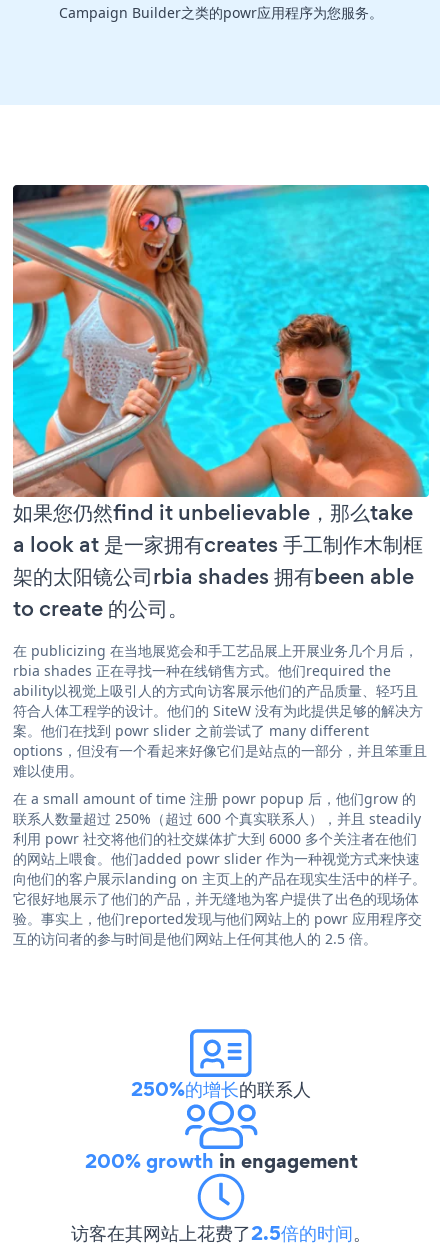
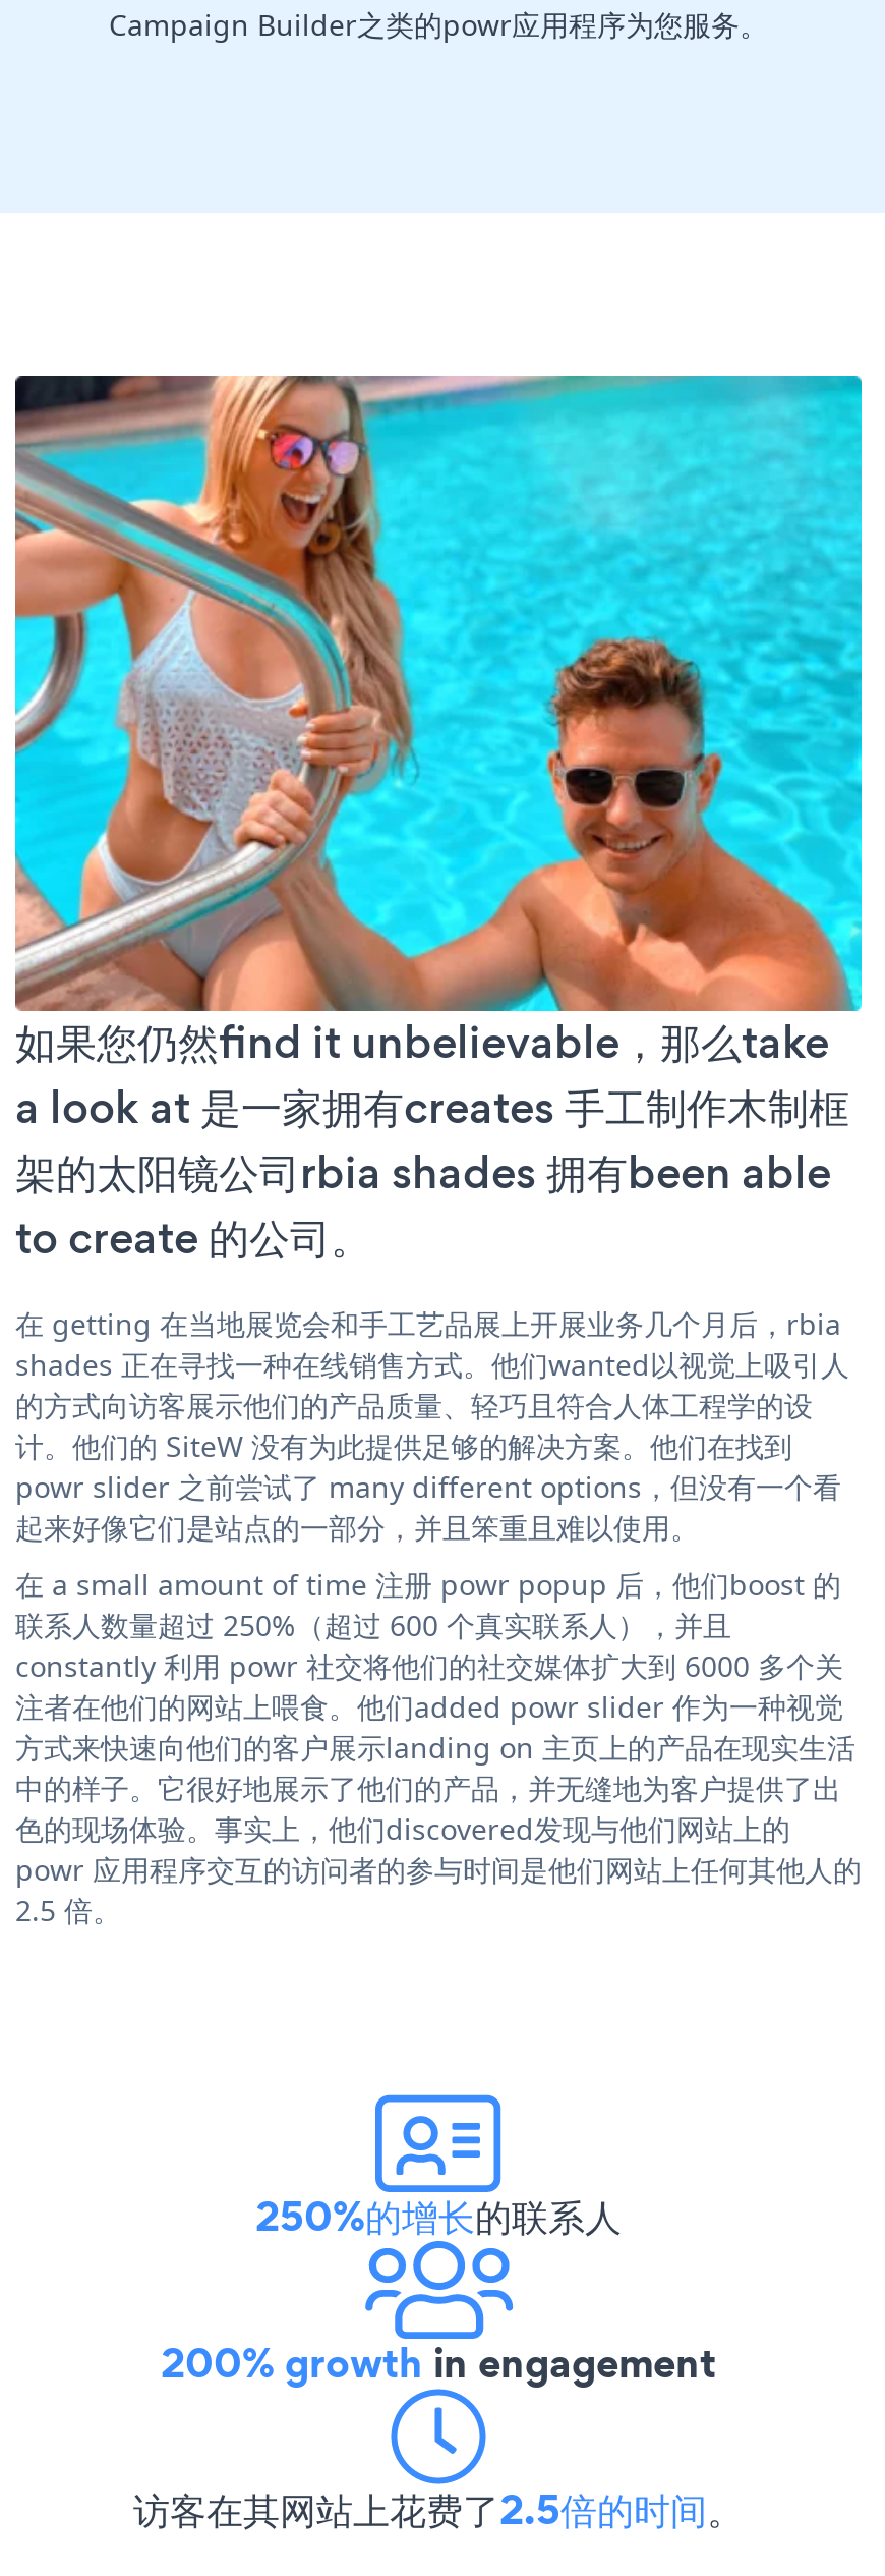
[13,640,427,779] 在 publicizing 在当地展览会和手工艺品展上开展业务几个月后， | rbia shades 正在寻找一种在线销售方式。他们required the | ability以视觉上吸引人的方式向访客展示他们的产品质量、轻巧且 | 符合人体工程学的设计。他们的 SiteW 没有为此提供足够的解决方 | 案。他们在找到 powr slider 之前尝试了 many different | options，但没有一个看起来好像它们是站点的一部分，并且笨重且 | 难以使用。 -> [15,1304,849,1547] 在 getting 在当地展览会和手工艺品展上开展业务几个月后，rbia | shades 正在寻找一种在线销售方式。他们wanted以视觉上吸引人 | 的方式向访客展示他们的产品质量、轻巧且符合人体工程学的设 | 计。他们的 SiteW 没有为此提供足够的解决方案。他们在找到 | powr slider 之前尝试了 many different options，但没有一个看 | 起来好像它们是站点的一部分，并且笨重且难以使用。
[13,788,426,947] 在 a small amount of time 注册 powr popup 后，他们grow 的 | 联系人数量超过 250%（超过 600 个真实联系人），并且 steadily | 利用 powr 社交将他们的社交媒体扩大到 6000 多个关注者在他们 | 的网站上喂食。他们added powr slider 作为一种视觉方式来快速 | 向他们的客户展示landing on 主页上的产品在现实生活中的样子。 | 它很好地展示了他们的产品，并无缝地为客户提供了出色的现场体 | 验。事实上，他们reported发现与他们网站上的 powr 应用程序交 | 互的访问者的参与时间是他们网站上任何其他人的 2.5 倍。 -> [15,1565,862,1929] 在 a small amount of time 注册 powr popup 后，他们boost 的 | 联系人数量超过 250%（超过 600 个真实联系人），并且 | constantly 利用 powr 社交将他们的社交媒体扩大到 6000 多个关 | 注者在他们的网站上喂食。他们added powr slider 作为一种视觉 | 方式来快速向他们的客户展示landing on 主页上的产品在现实生活 | 中的样子。它很好地展示了他们的产品，并无缝地为客户提供了出 | 色的现场体验。事实上，他们discovered发现与他们网站上的 | powr 应用程序交互的访问者的参与时间是他们网站上任何其他人的 | 2.5 倍。

